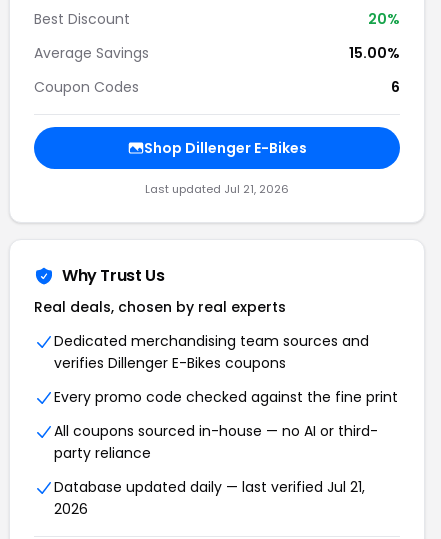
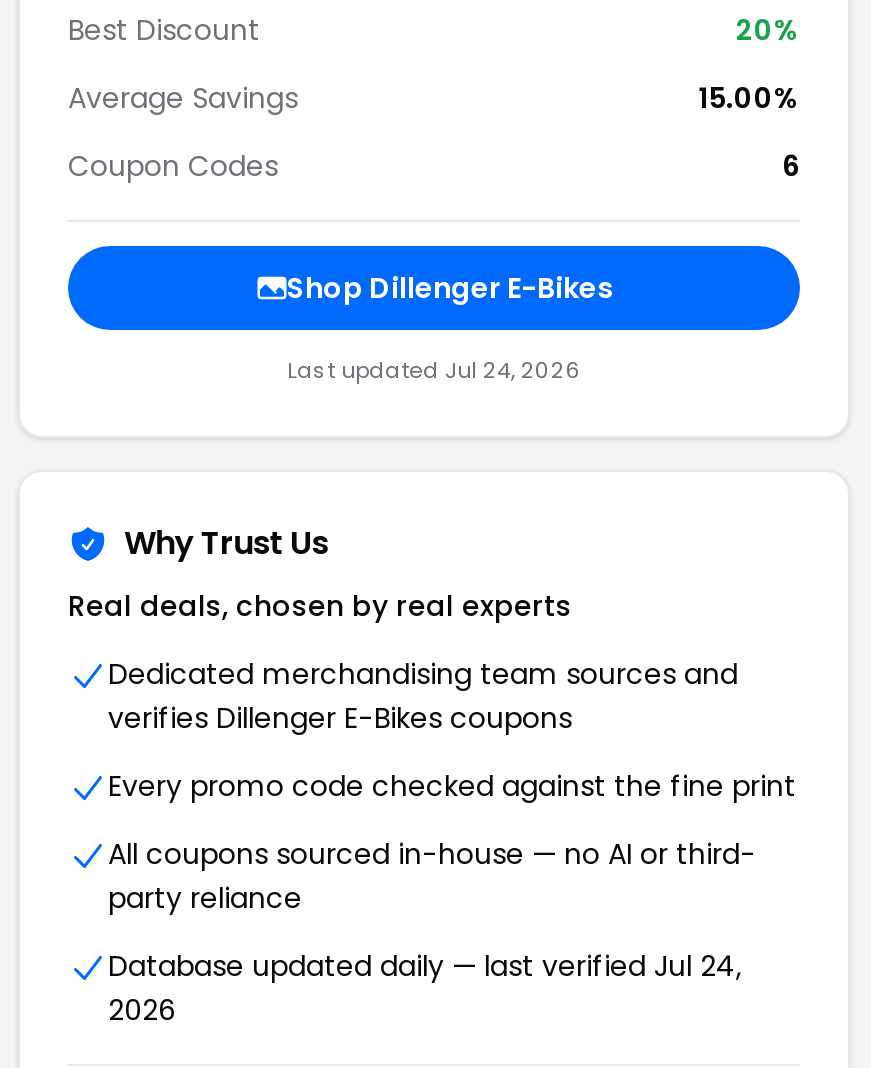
[145,181,289,197] Last updated Jul 21, 2026 -> [287,354,581,386] Last updated Jul 24, 2026
[54,477,365,497] Database updated daily — last verified Jul 21, -> [108,946,742,986] Database updated daily — last verified Jul 24,

